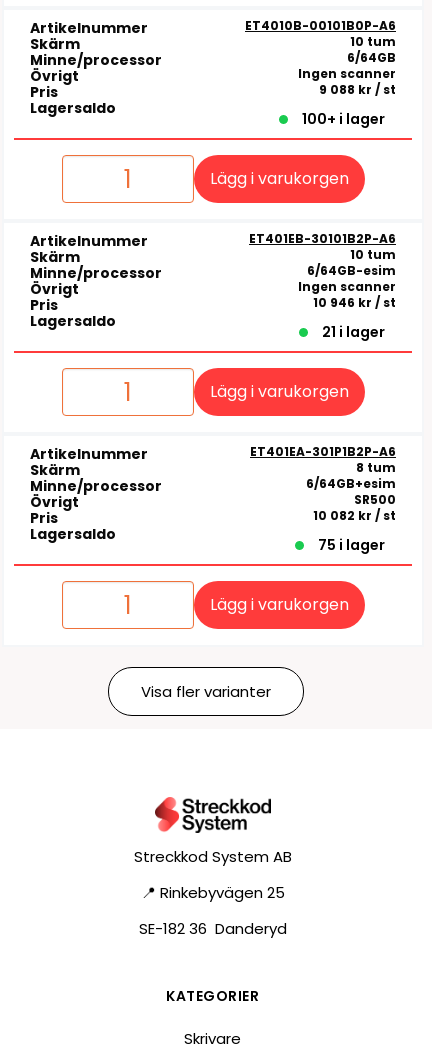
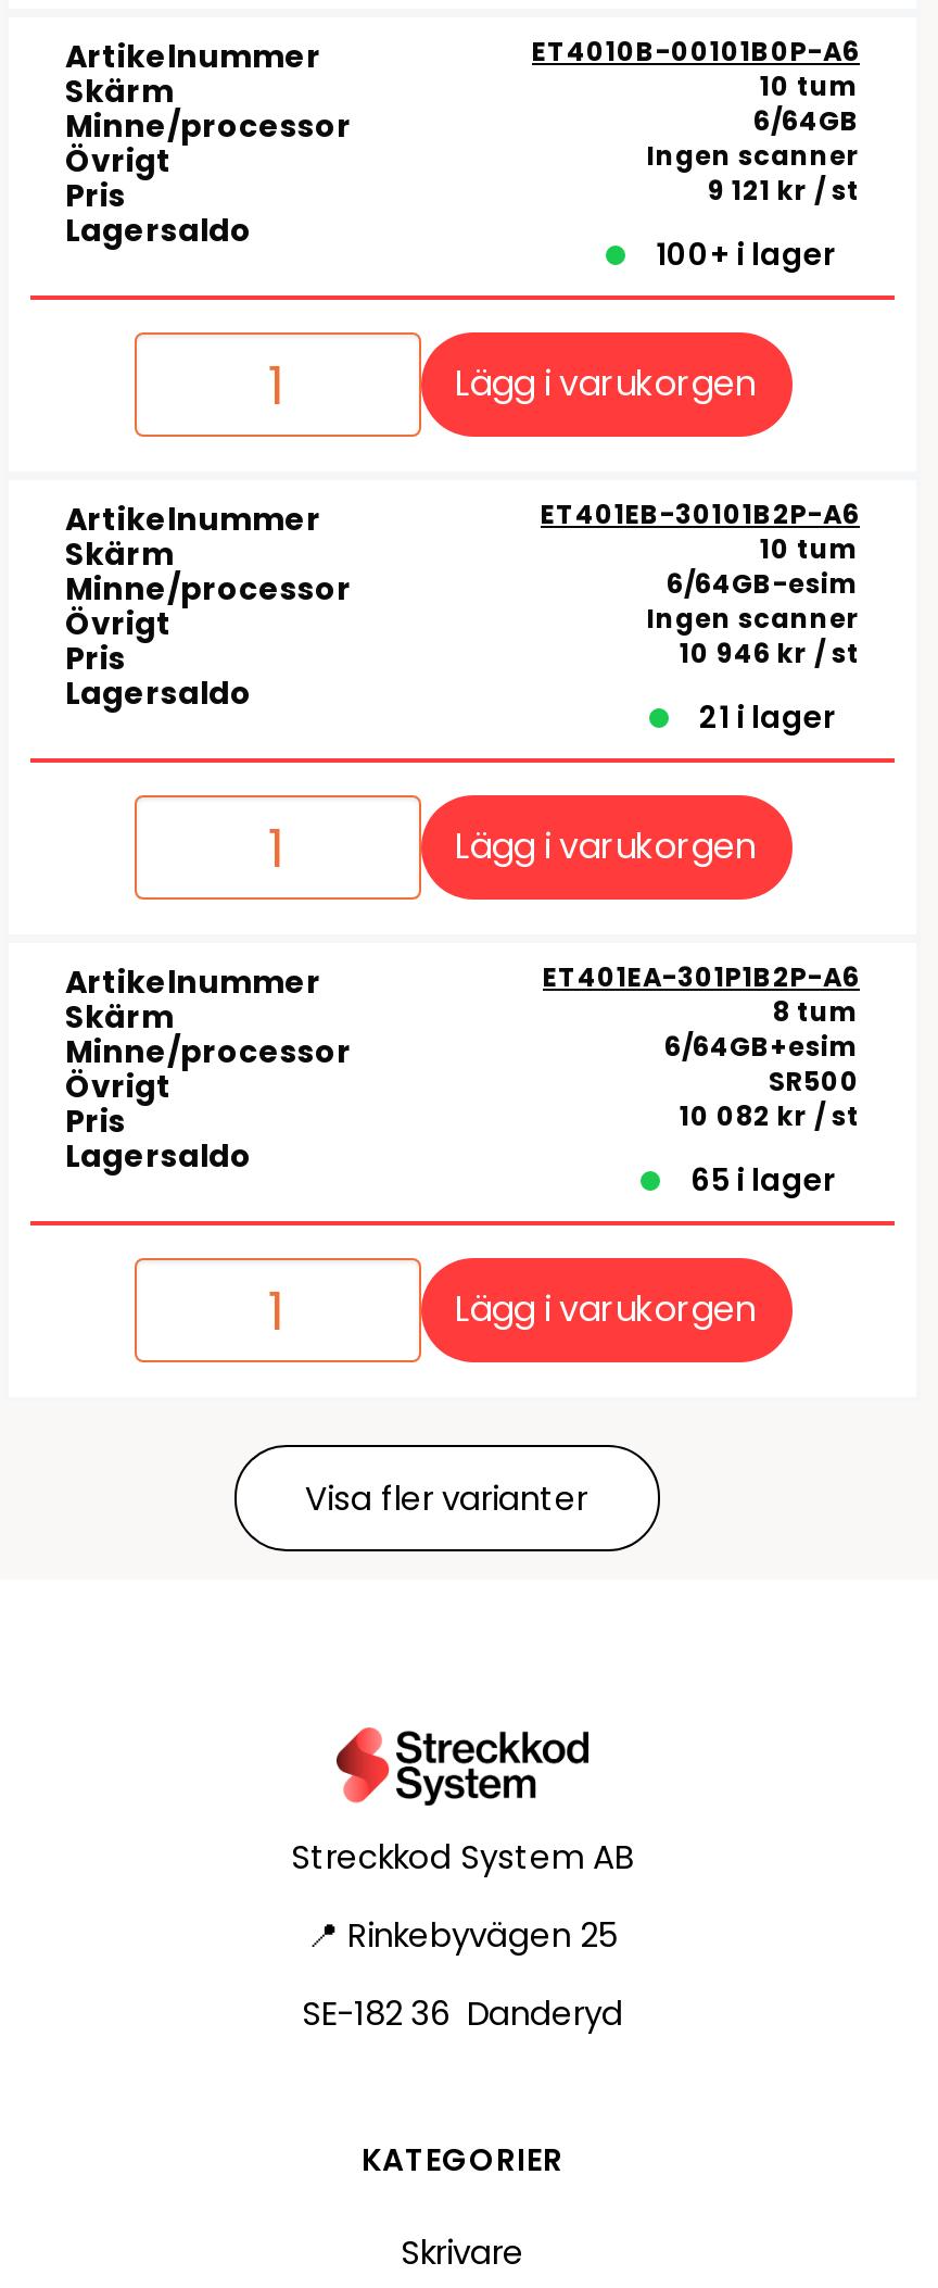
[319,81,396,98] 9 088 kr / st -> [708,173,860,209] 9 121 kr / st
[318,535,385,555] 75 i lager -> [690,1159,836,1202] 65 i lager

